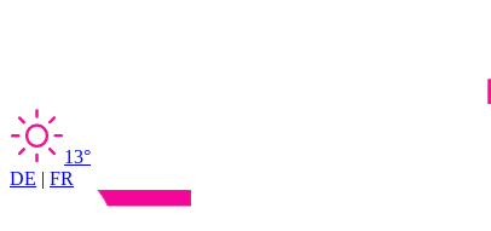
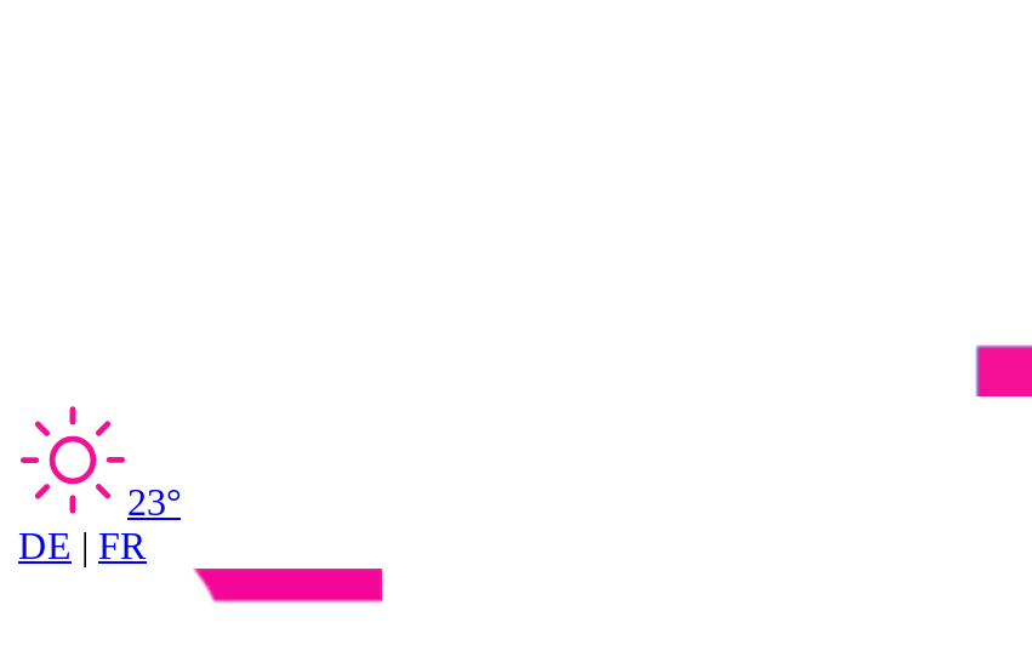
[64,146,91,167] 13° -> [127,481,181,522] 23°

